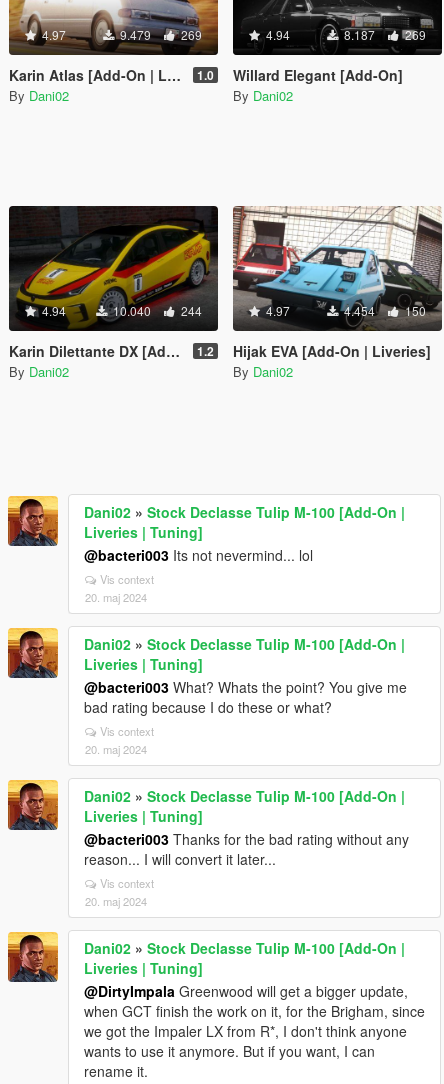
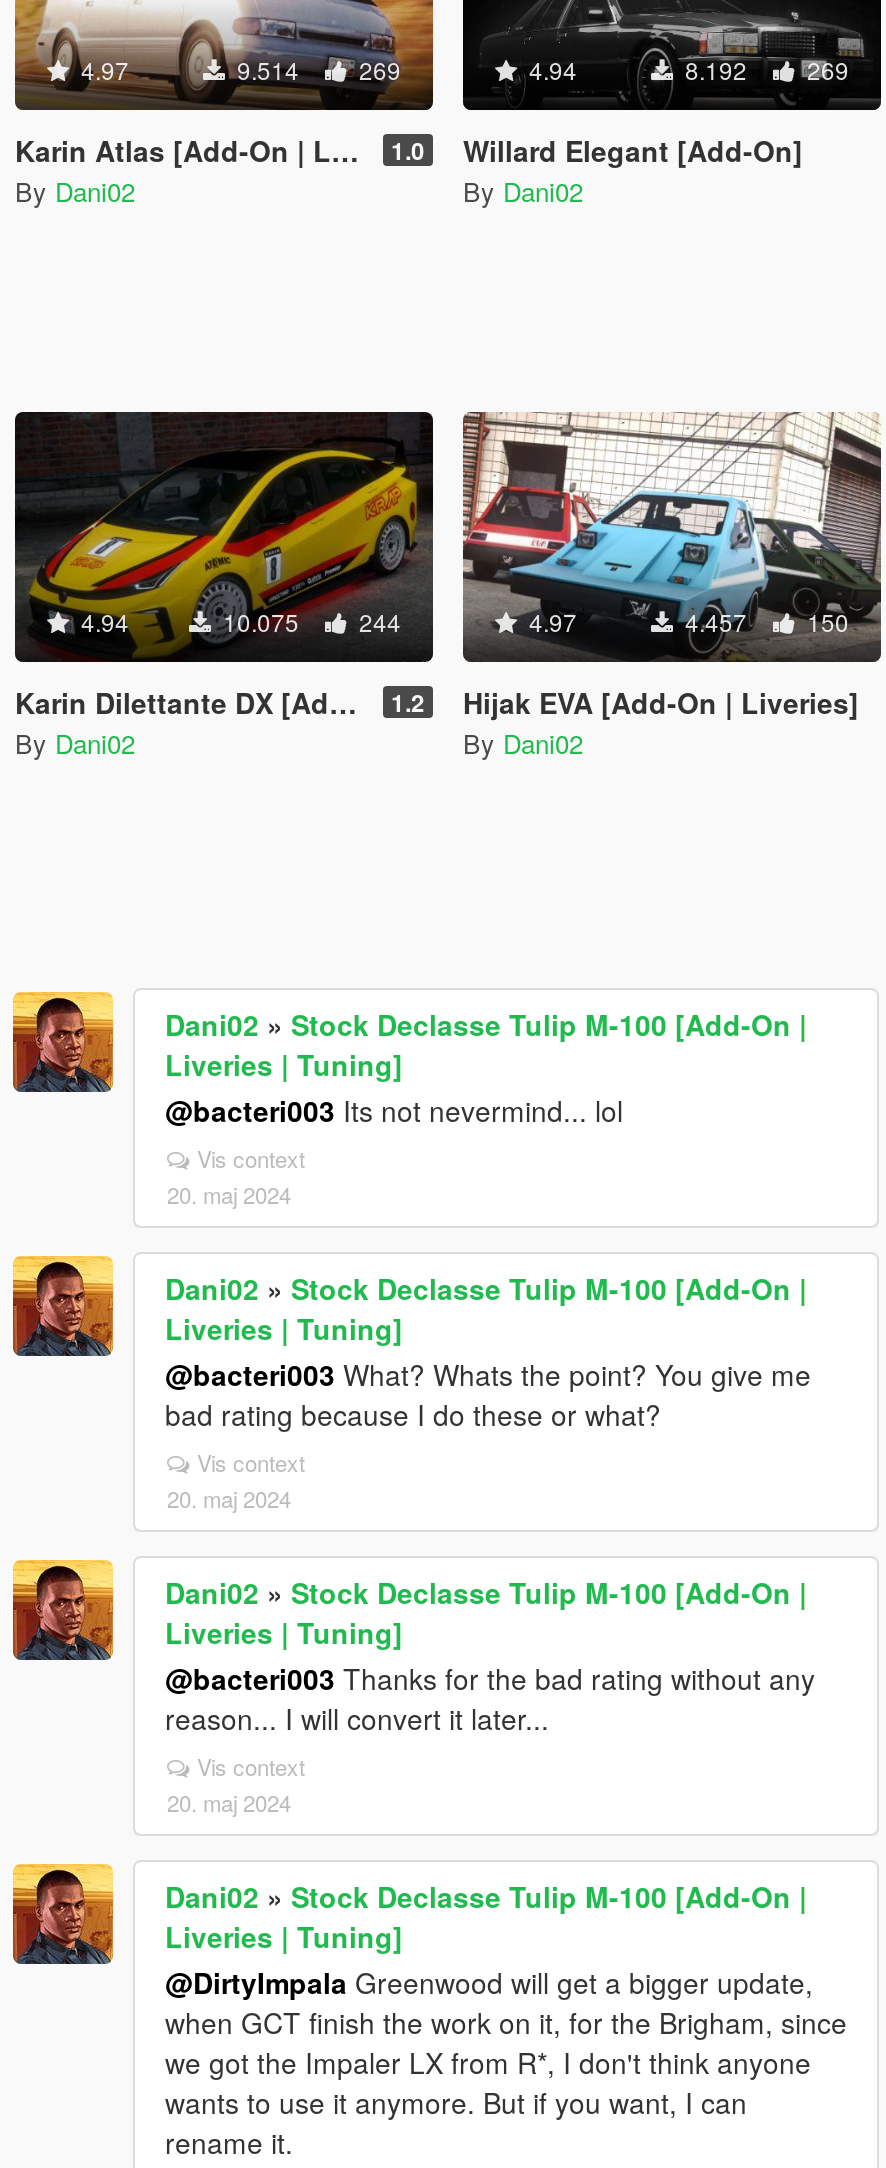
[117,26,202,43] 9.479 269 -> [231,52,401,86] 9.514 269
[341,26,426,43] 8.187 269 -> [679,52,849,86] 8.192 269
[110,302,202,319] 10.040 244 -> [217,604,401,638] 10.075 244
[341,302,426,319] 4.454 150 -> [679,604,849,638] 4.457 150

